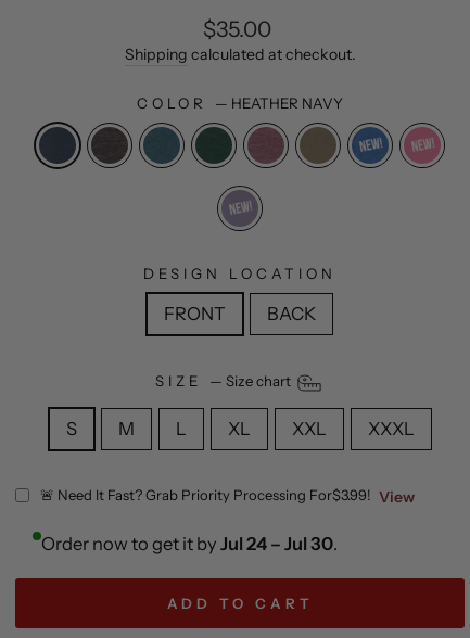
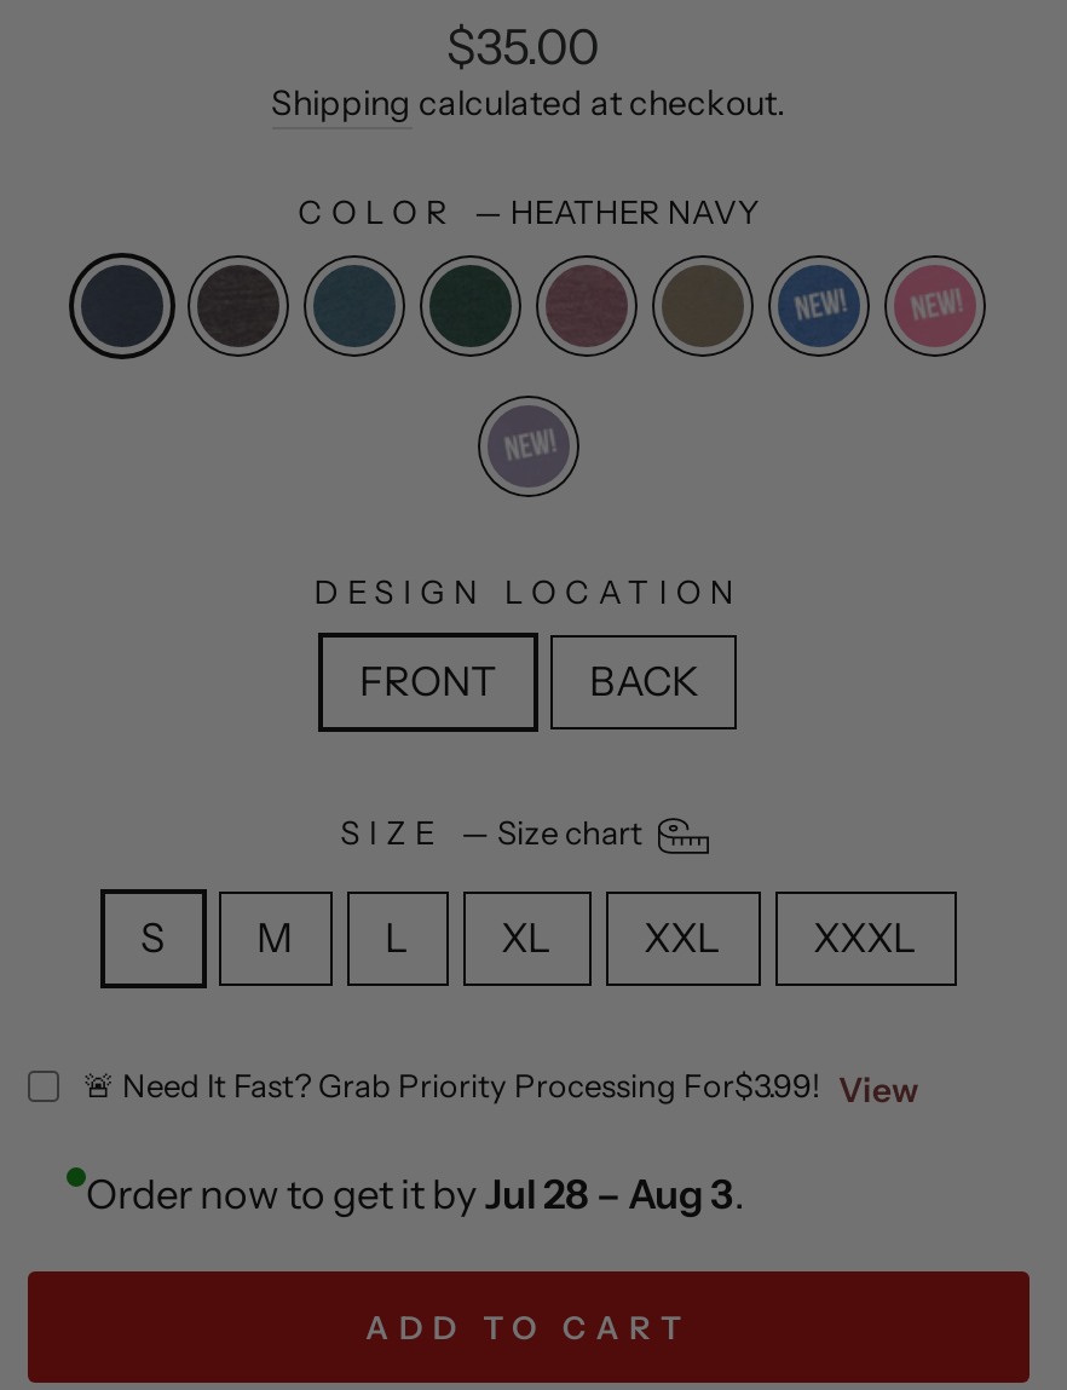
[41,533,338,555] Order now to get it by Jul 24 – Jul 30. -> [86,1171,744,1219] Order now to get it by Jul 28 – Aug 3.

